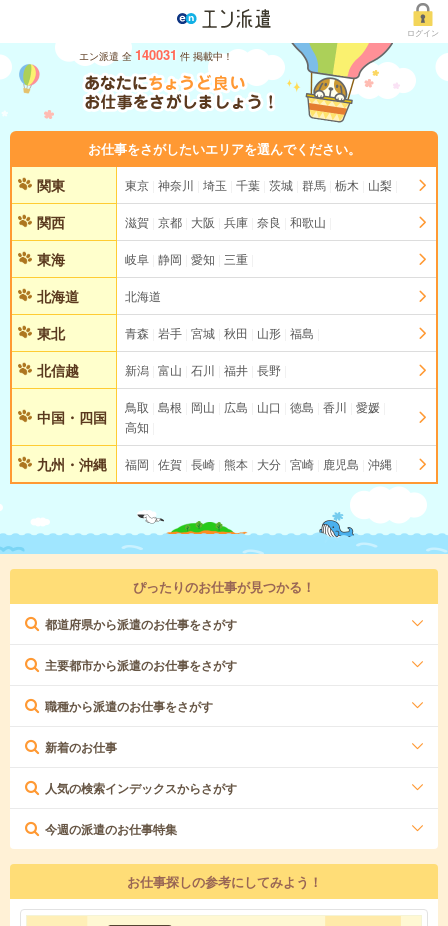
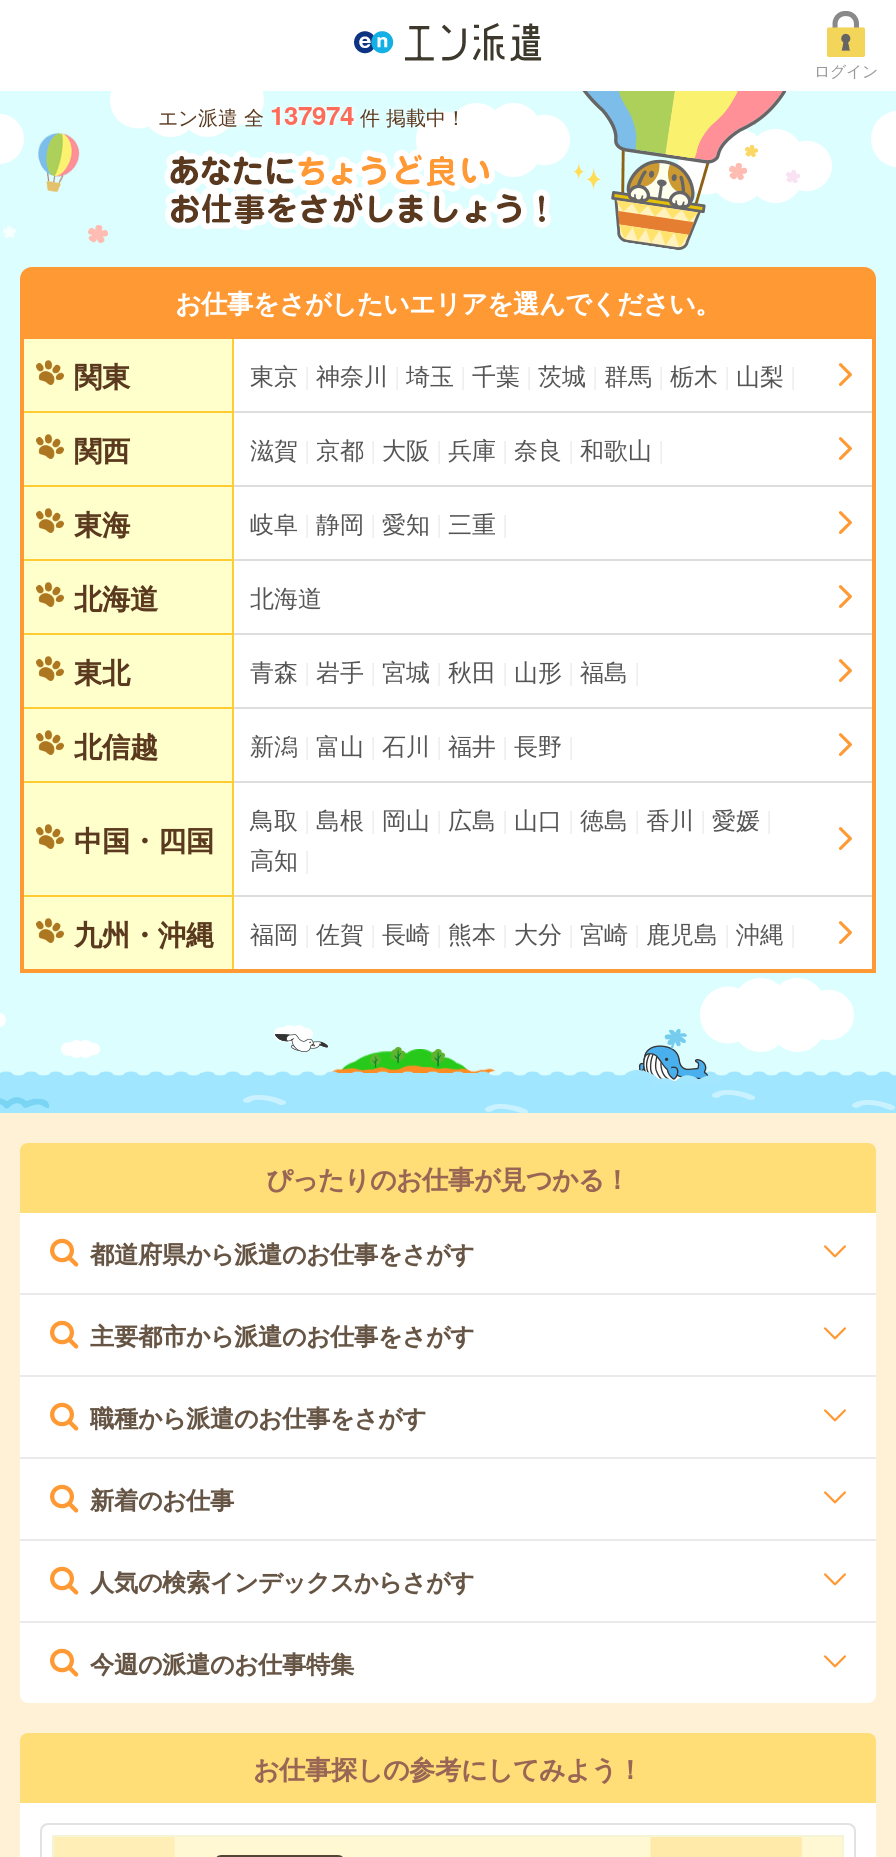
[79,45,233,64] エン派遣 全 140031 件 掲載中！ -> [158,96,466,134] エン派遣 全 137974 件 掲載中！

